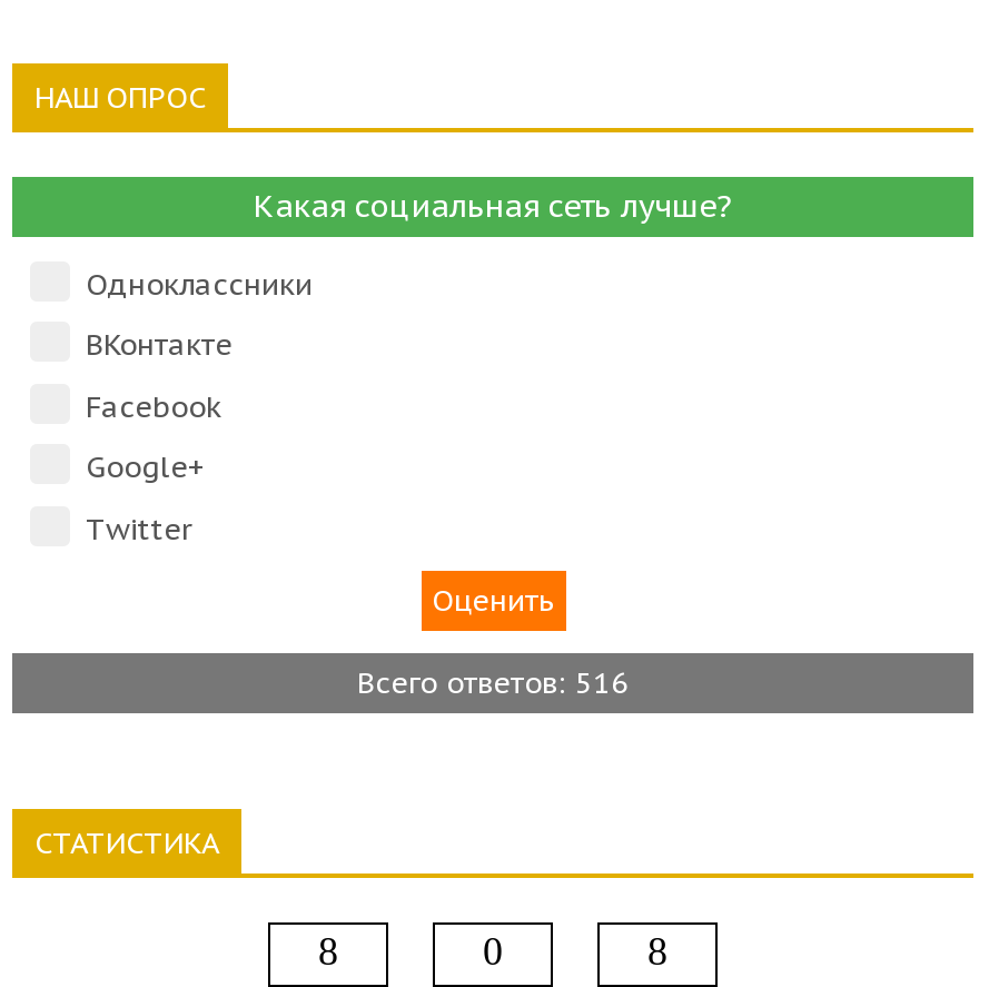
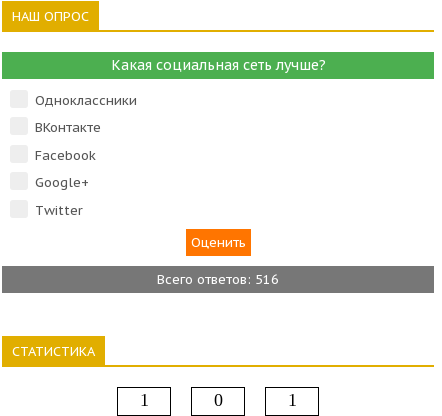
[318,929,338,974] 8 -> [139,390,148,410] 1
[647,929,667,974] 8 -> [287,390,296,410] 1

